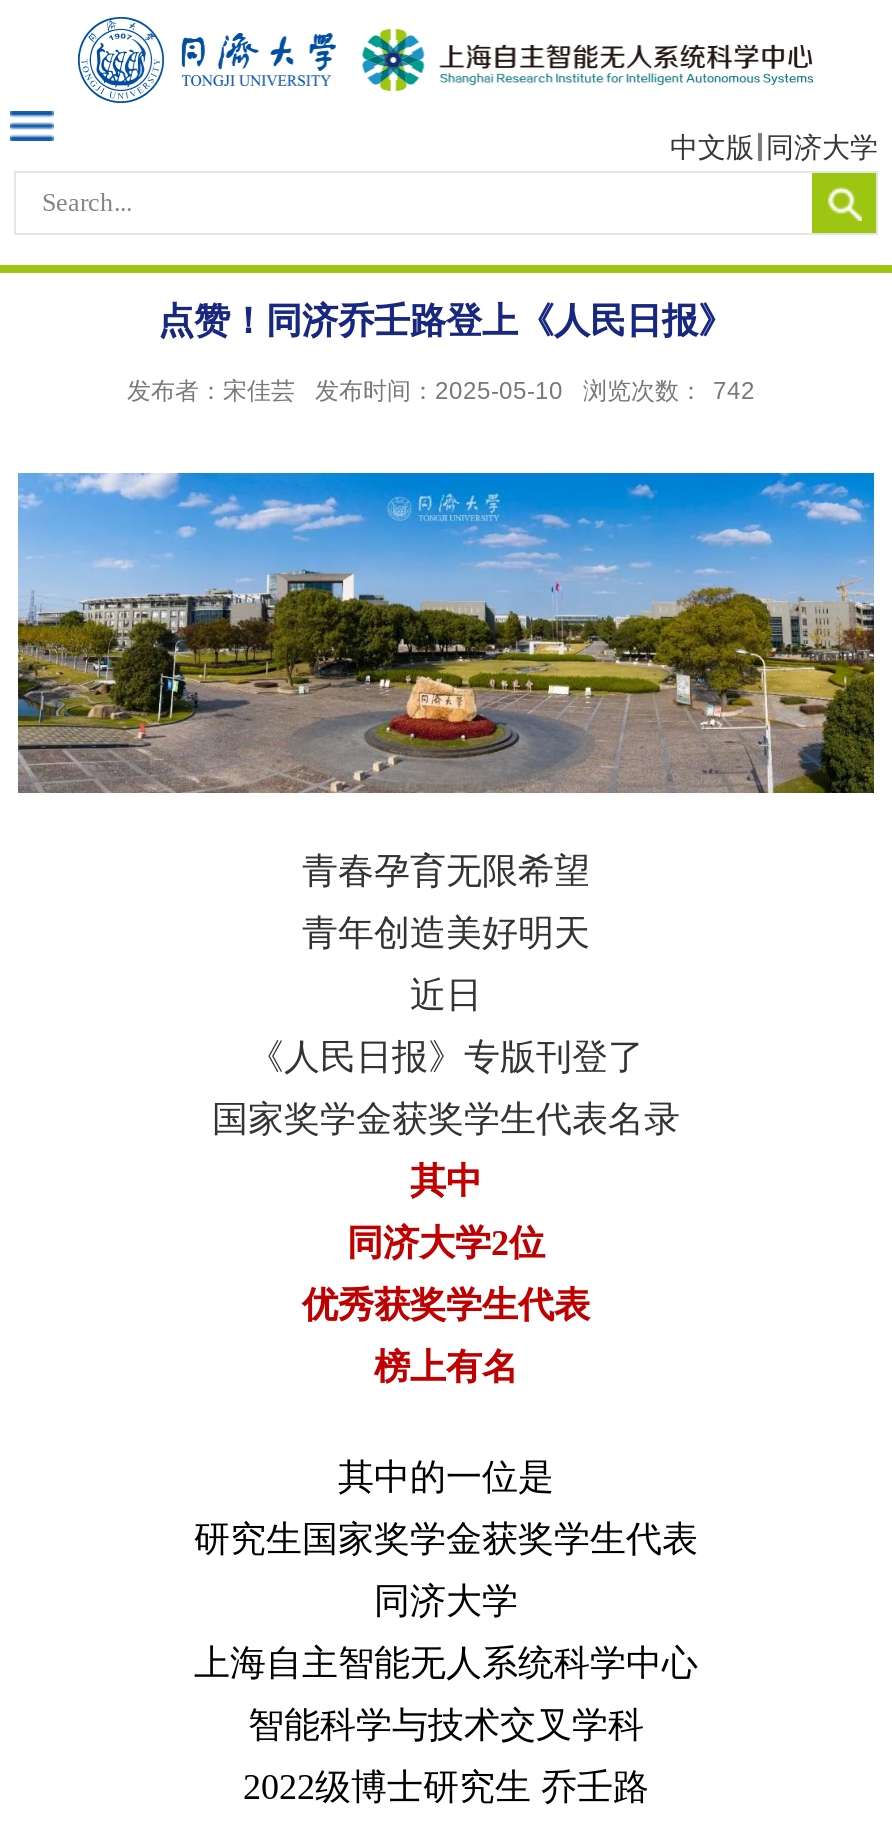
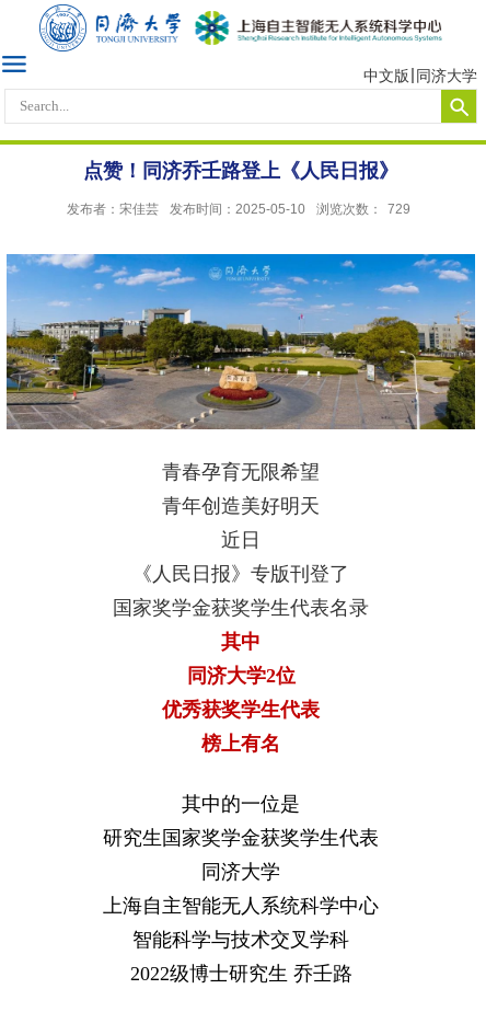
[127,377,755,405] 发布者：宋佳芸 发布时间：2025-05-10 浏览次数： 742 -> [66,201,410,217] 发布者：宋佳芸 发布时间：2025-05-10 浏览次数： 729

